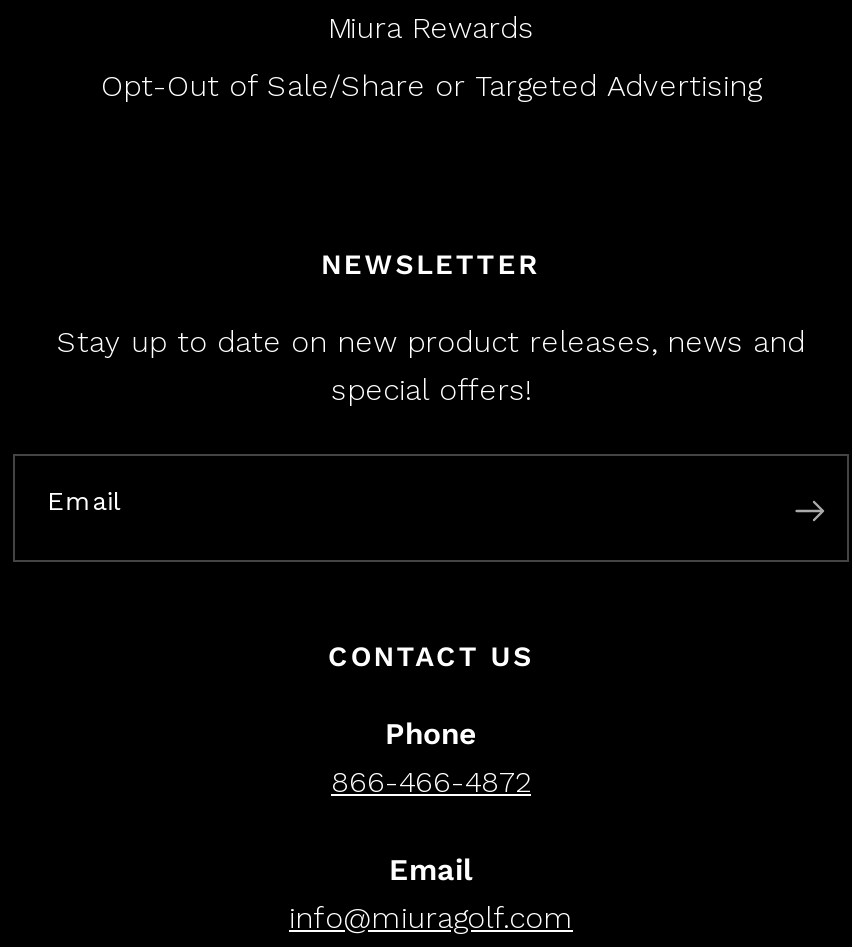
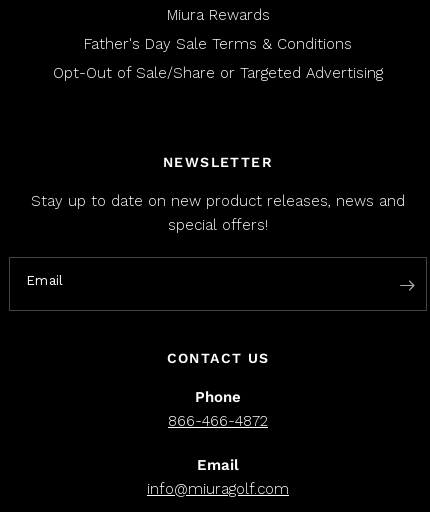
none -> [84,35,352,53] Father's Day Sale Terms & Conditions

